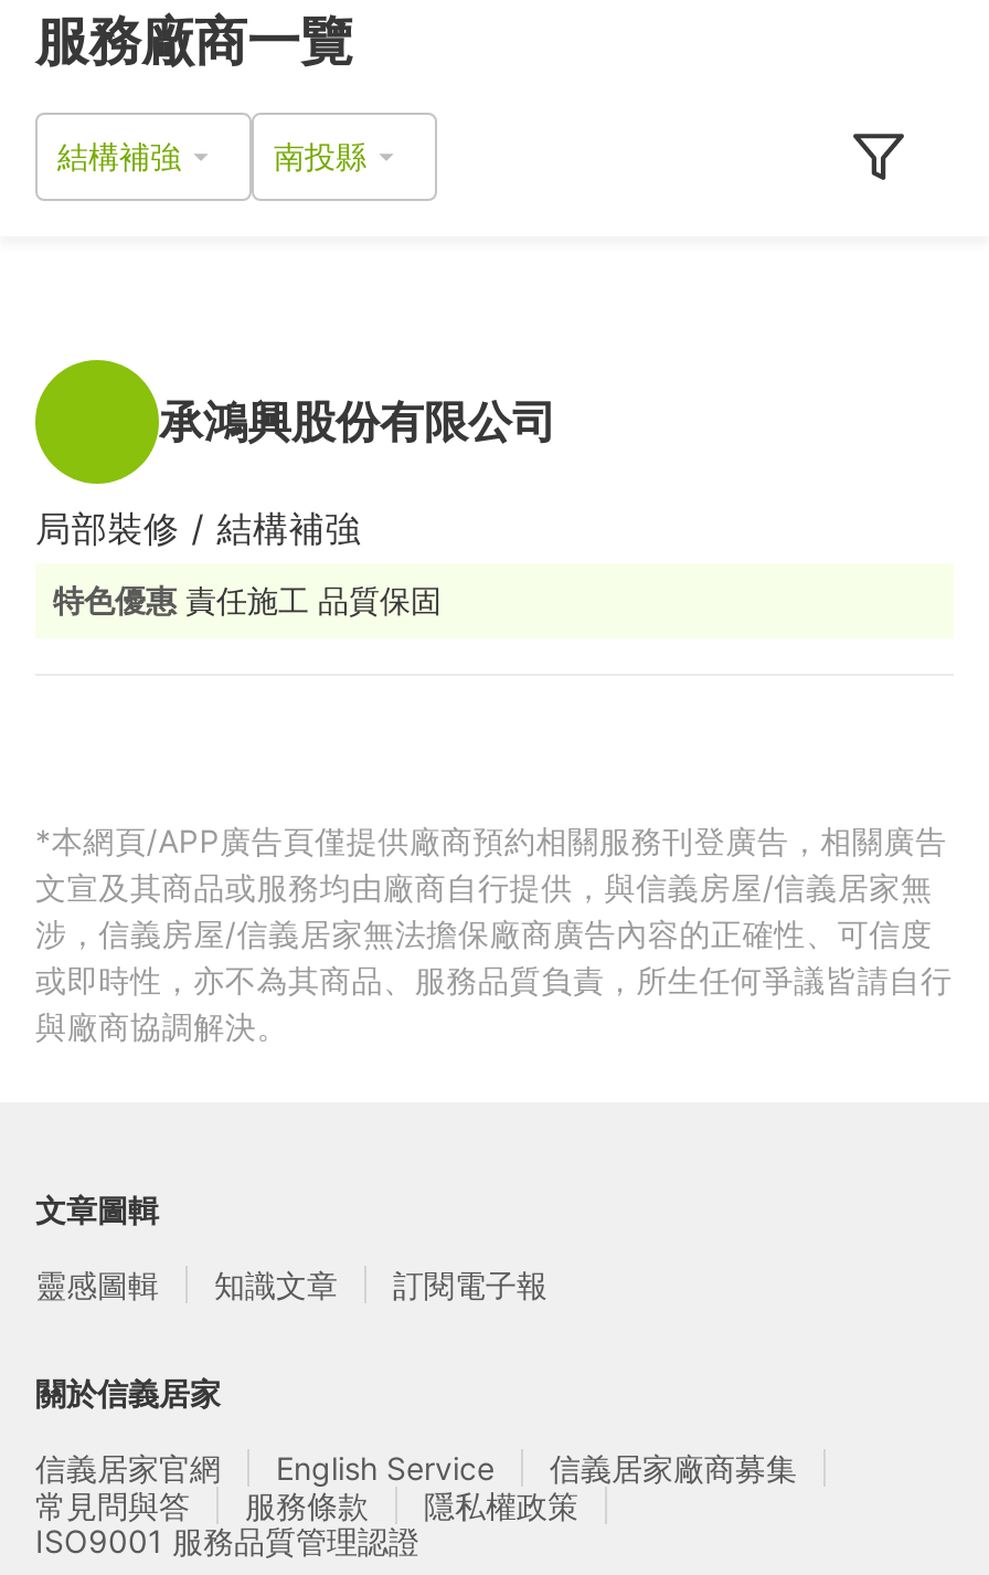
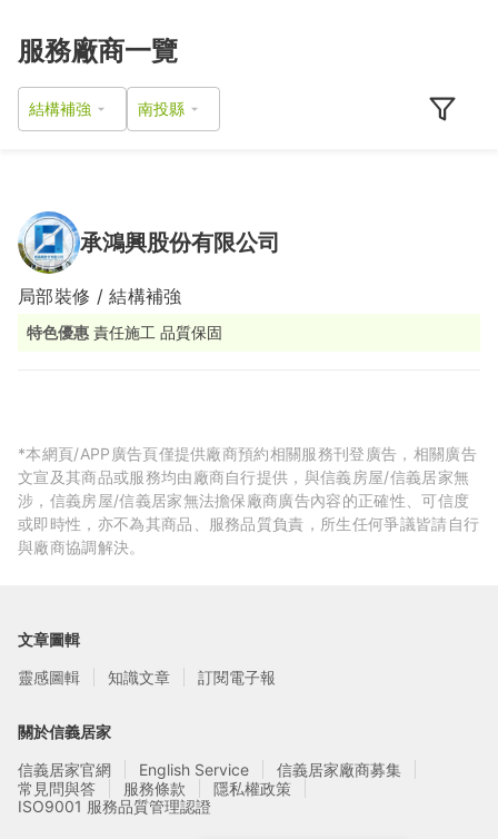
[33,358,152,484] [image] -> [17,210,77,275] [image]

